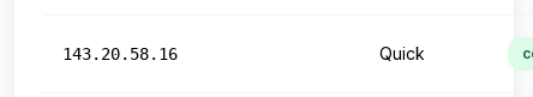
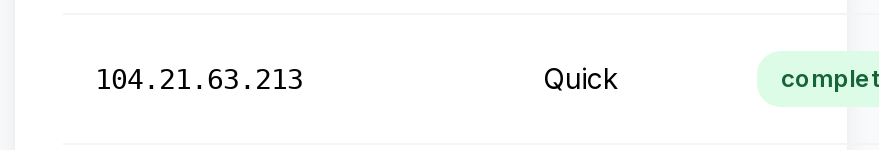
[62,44,178,63] 143.20.58.16 -> [95,63,303,95] 104.21.63.213

